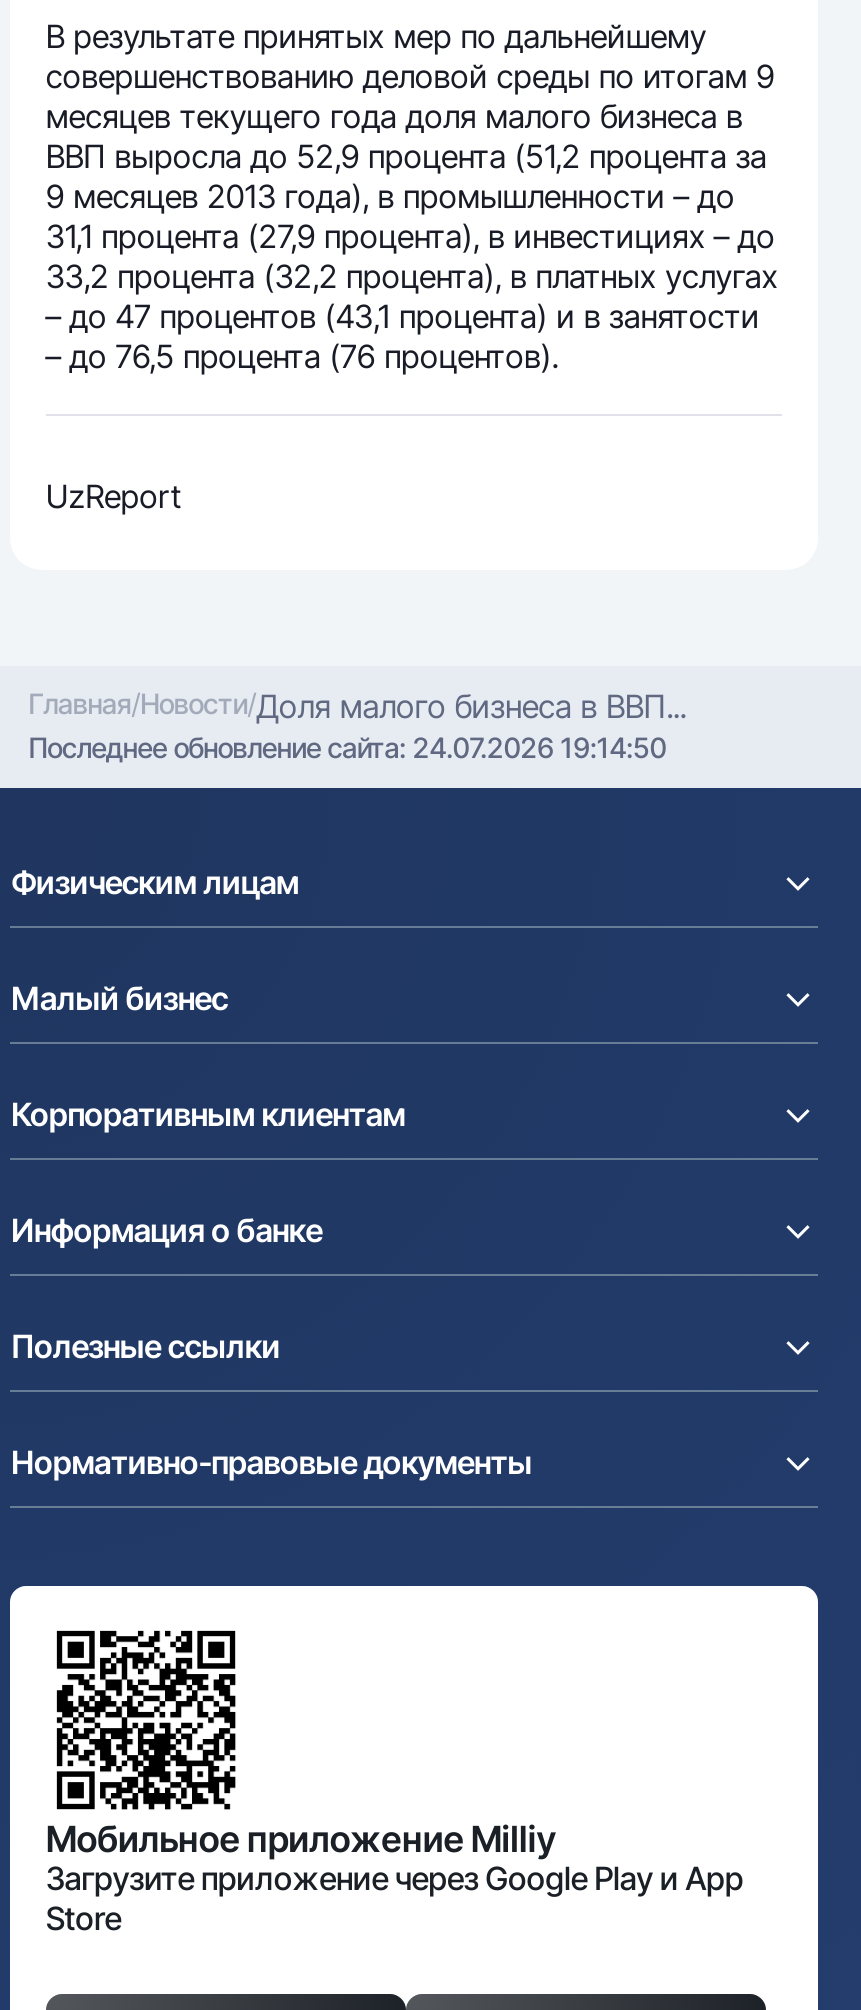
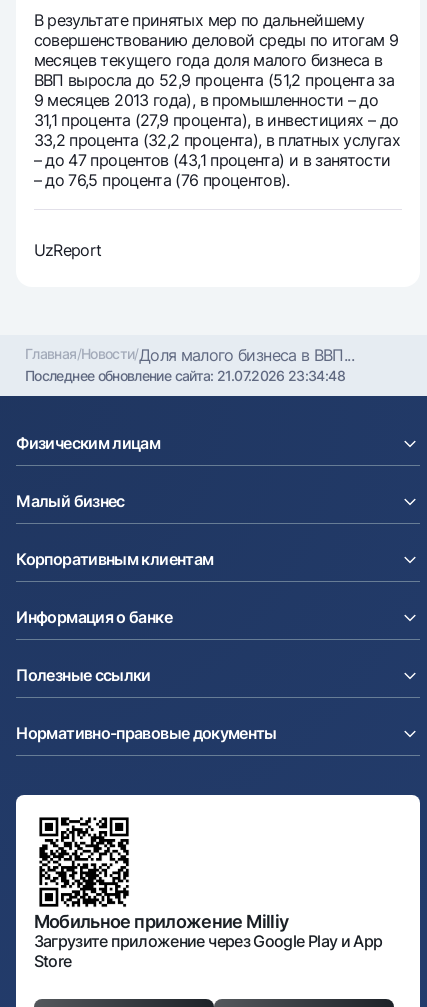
[28,729,666,763] Последнее обновление сайта: 24.07.2026 19:14:50 -> [25,366,345,383] Последнее обновление сайта: 21.07.2026 23:34:48

